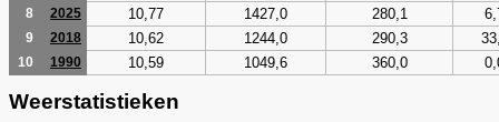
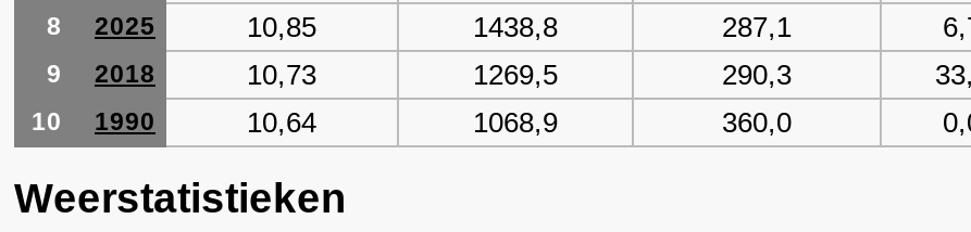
[128,5,164,22] 10,77 -> [247,10,316,43] 10,85
[244,5,287,22] 1427,0 -> [473,10,558,43] 1438,8
[371,5,407,22] 280,1 -> [722,10,792,43] 287,1
[128,30,164,46] 10,62 -> [247,58,316,90] 10,73
[244,30,287,46] 1244,0 -> [473,58,558,90] 1269,5
[128,54,164,71] 10,59 -> [247,106,316,138] 10,64
[244,54,287,71] 1049,6 -> [473,106,558,138] 1068,9

